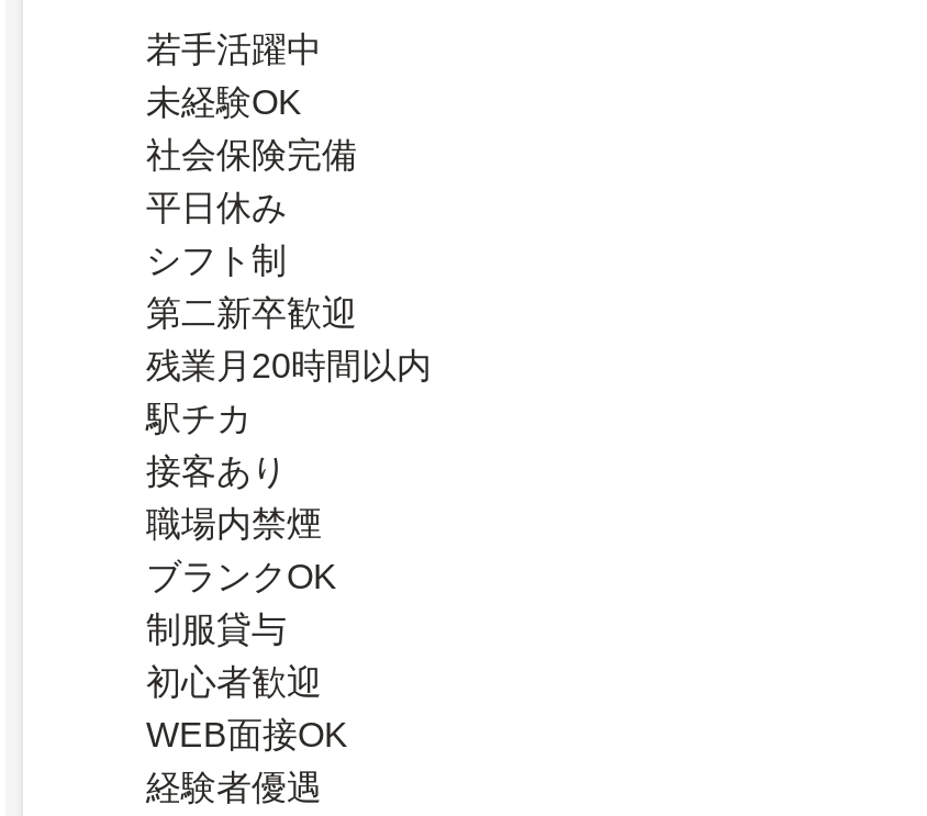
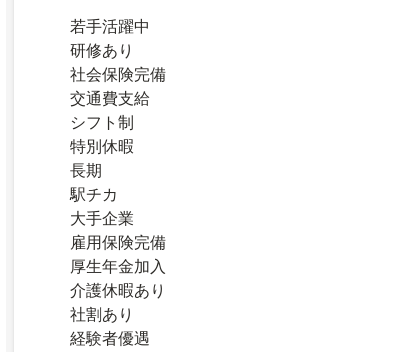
[146,83,302,120] 未経験OK -> [70,42,134,59] 研修あり
[146,188,287,225] 平日休み -> [70,90,150,107] 交通費支給
[146,293,432,384] 第二新卒歓迎 | 残業月20時間以内 -> [70,138,134,179] 特別休暇 | 長期
[146,452,348,753] 接客あり | 職場内禁煙 | ブランクOK | 制服貸与 | 初心者歓迎 | WEB面接OK -> [70,210,166,323] 大手企業 | 雇用保険完備 | 厚生年金加入 | 介護休暇あり | 社割あり

